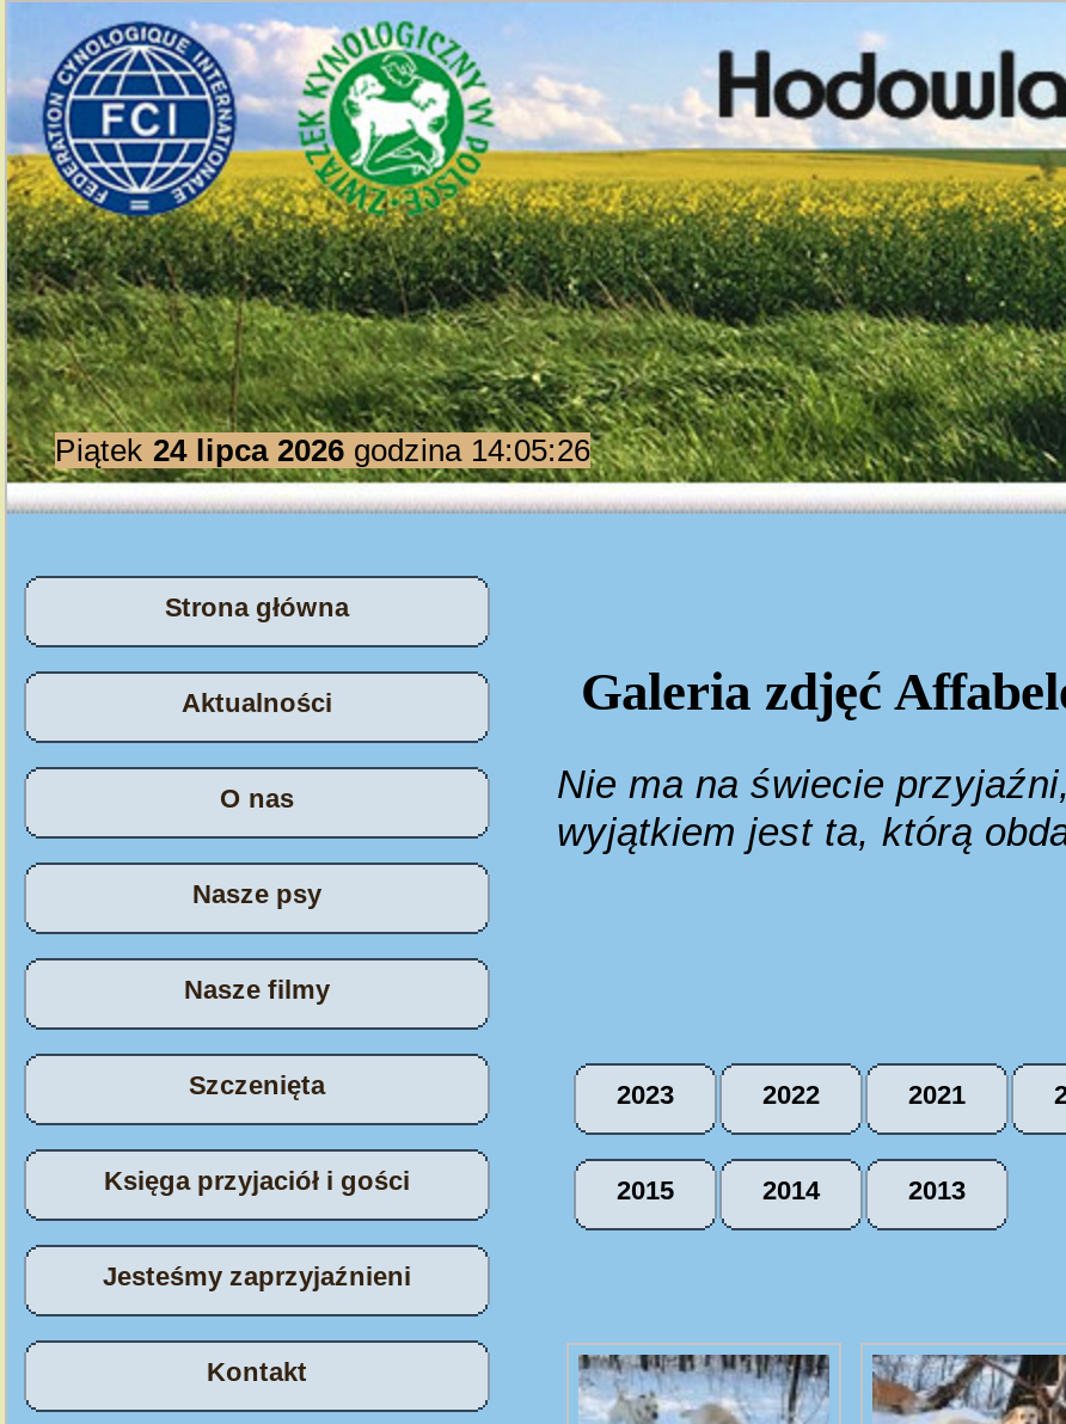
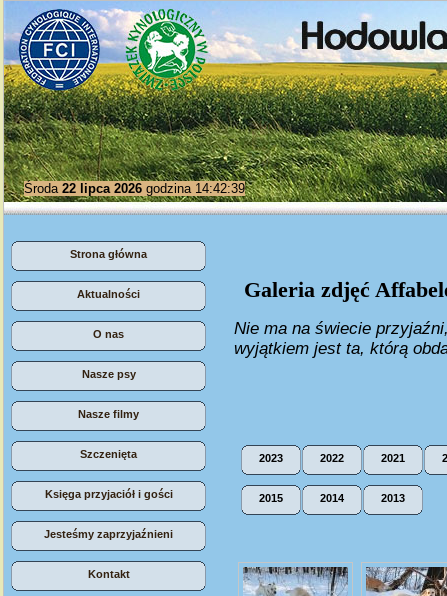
[55,432,590,468] Piątek24 lipca 2026godzina 14:05:26 -> [24,181,245,196] Środa22 lipca 2026godzina 14:42:39

